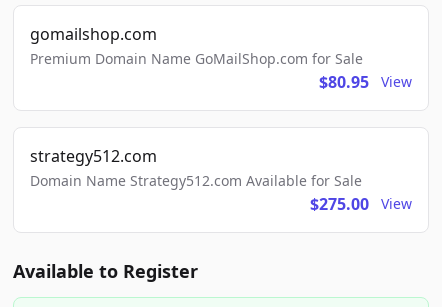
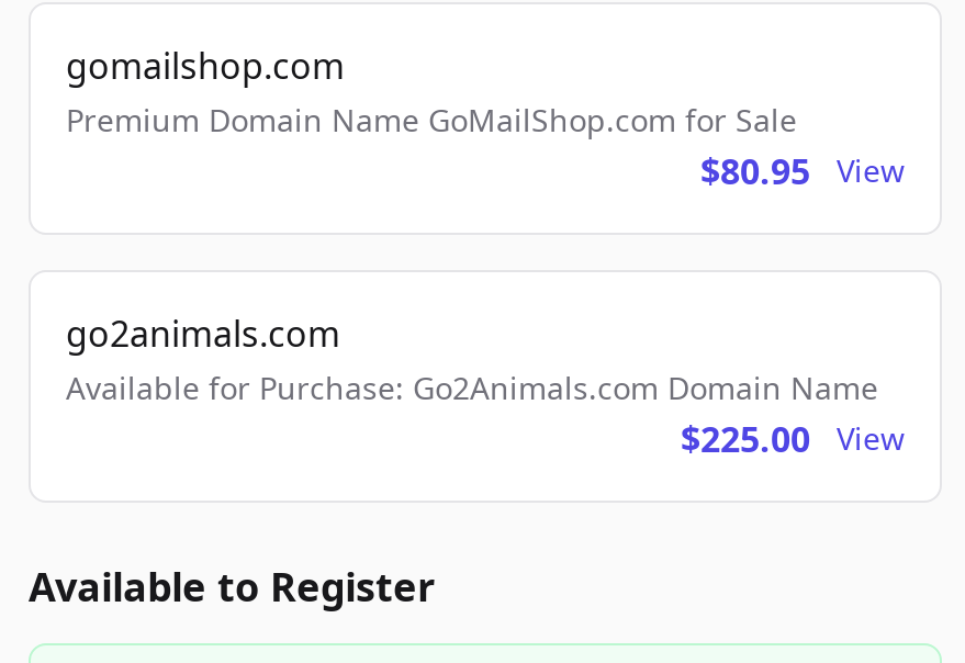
[30,145,369,215] strategy512.com | Domain Name Strategy512.com Available for Sale | $275.00 -> [66,310,878,464] go2animals.com | Available for Purchase: Go2Animals.com Domain Name | $225.00

